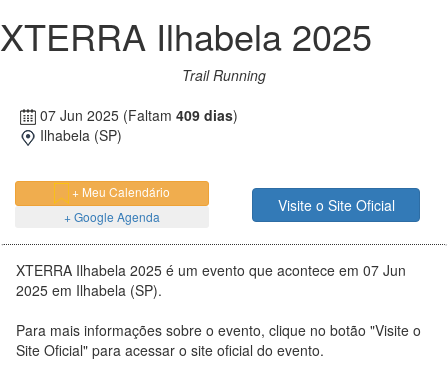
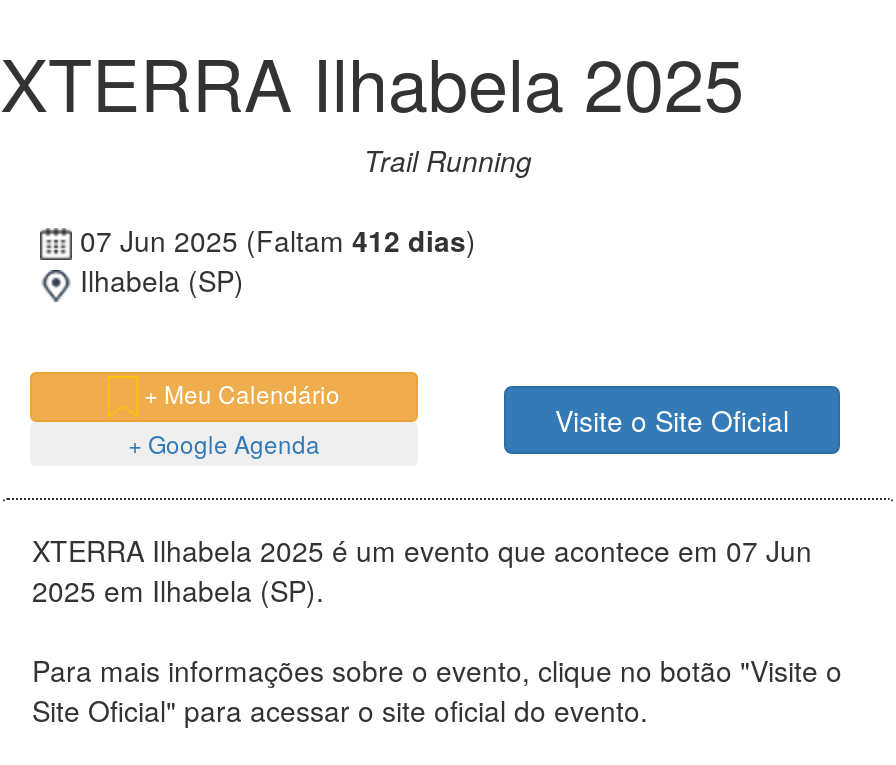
[36,105,238,125] 07 Jun 2025 (Faltam 409 dias) -> [72,220,476,260] 07 Jun 2025 (Faltam 412 dias)

